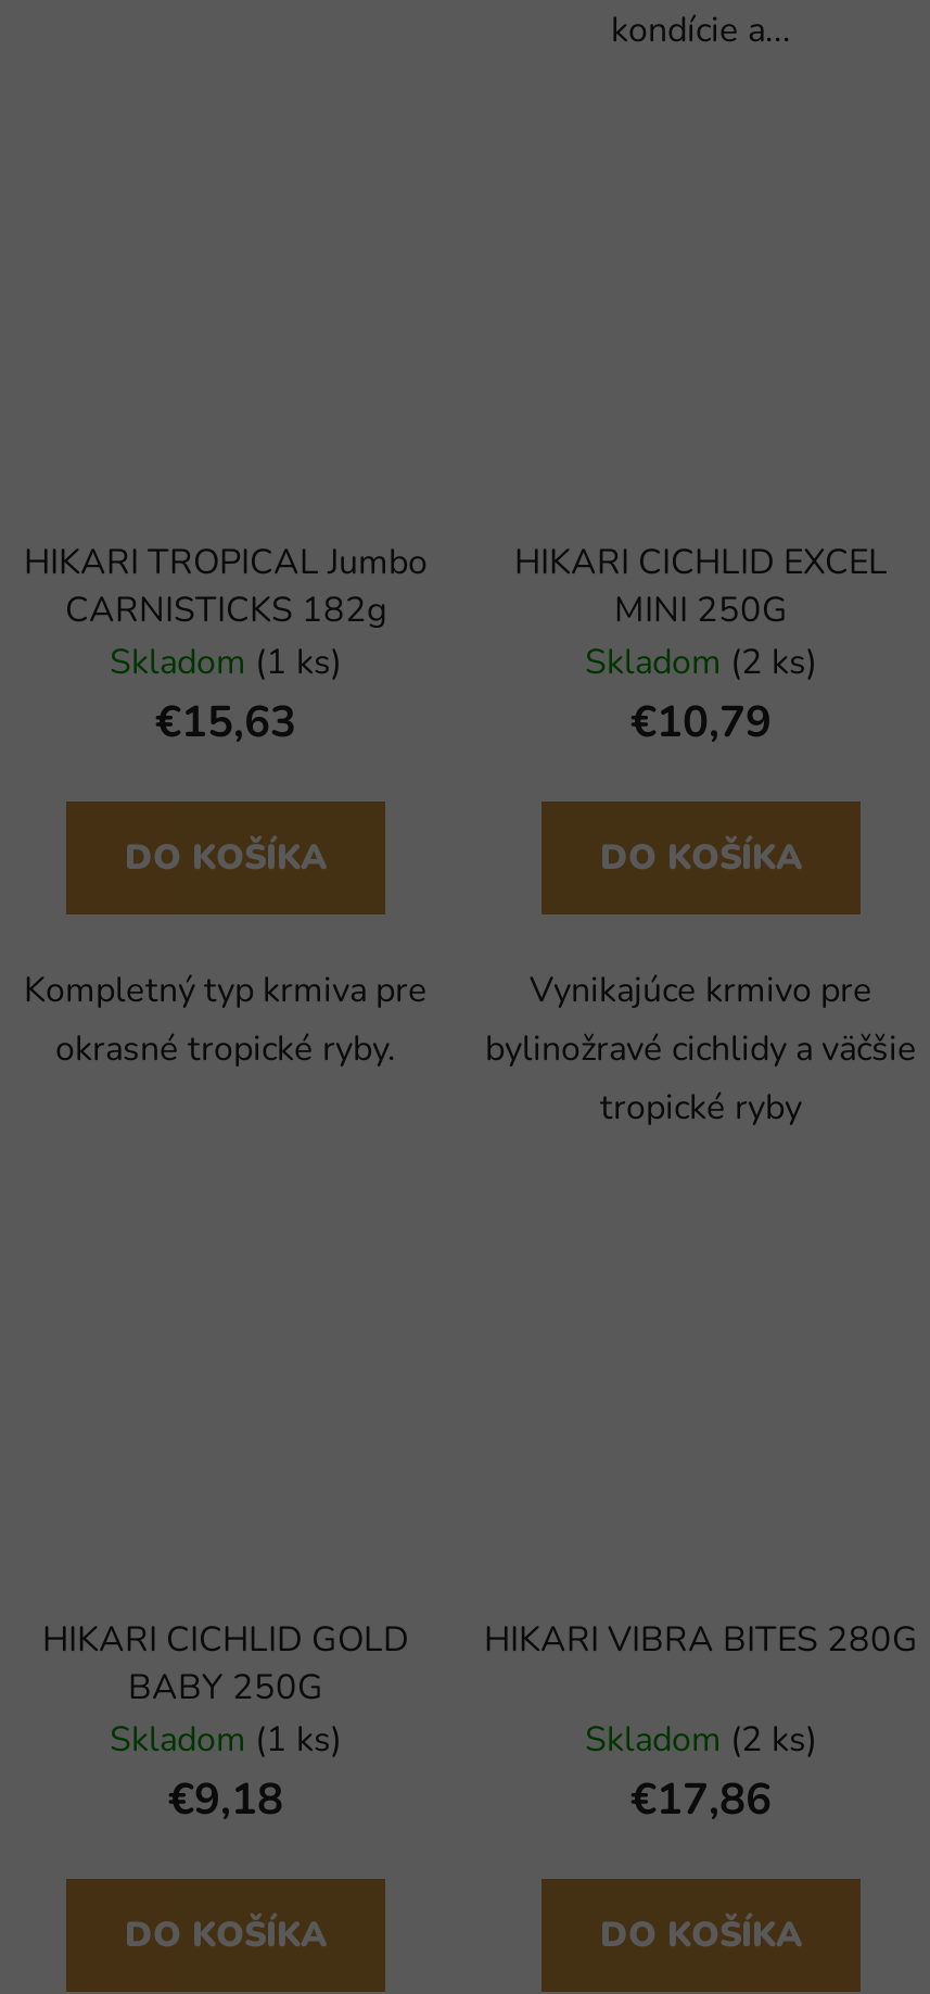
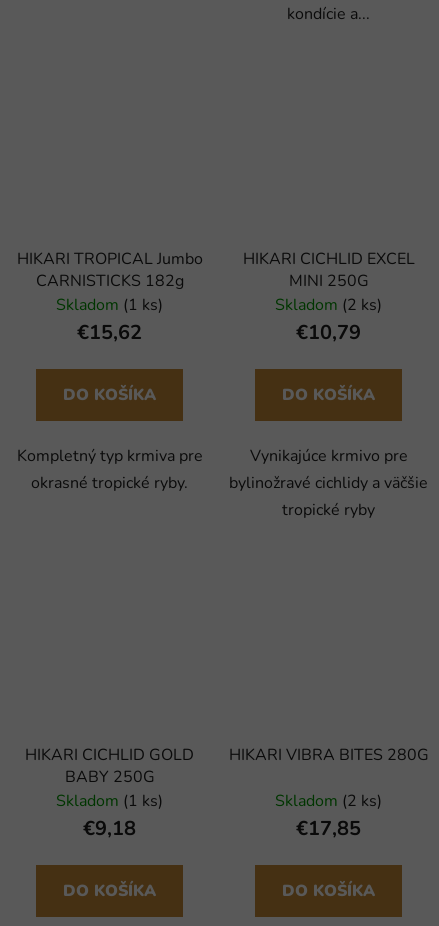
[155,693,296,752] €15,63 -> [77,319,142,346] €15,62
[630,1771,772,1829] €17,86 -> [296,815,361,842] €17,85

